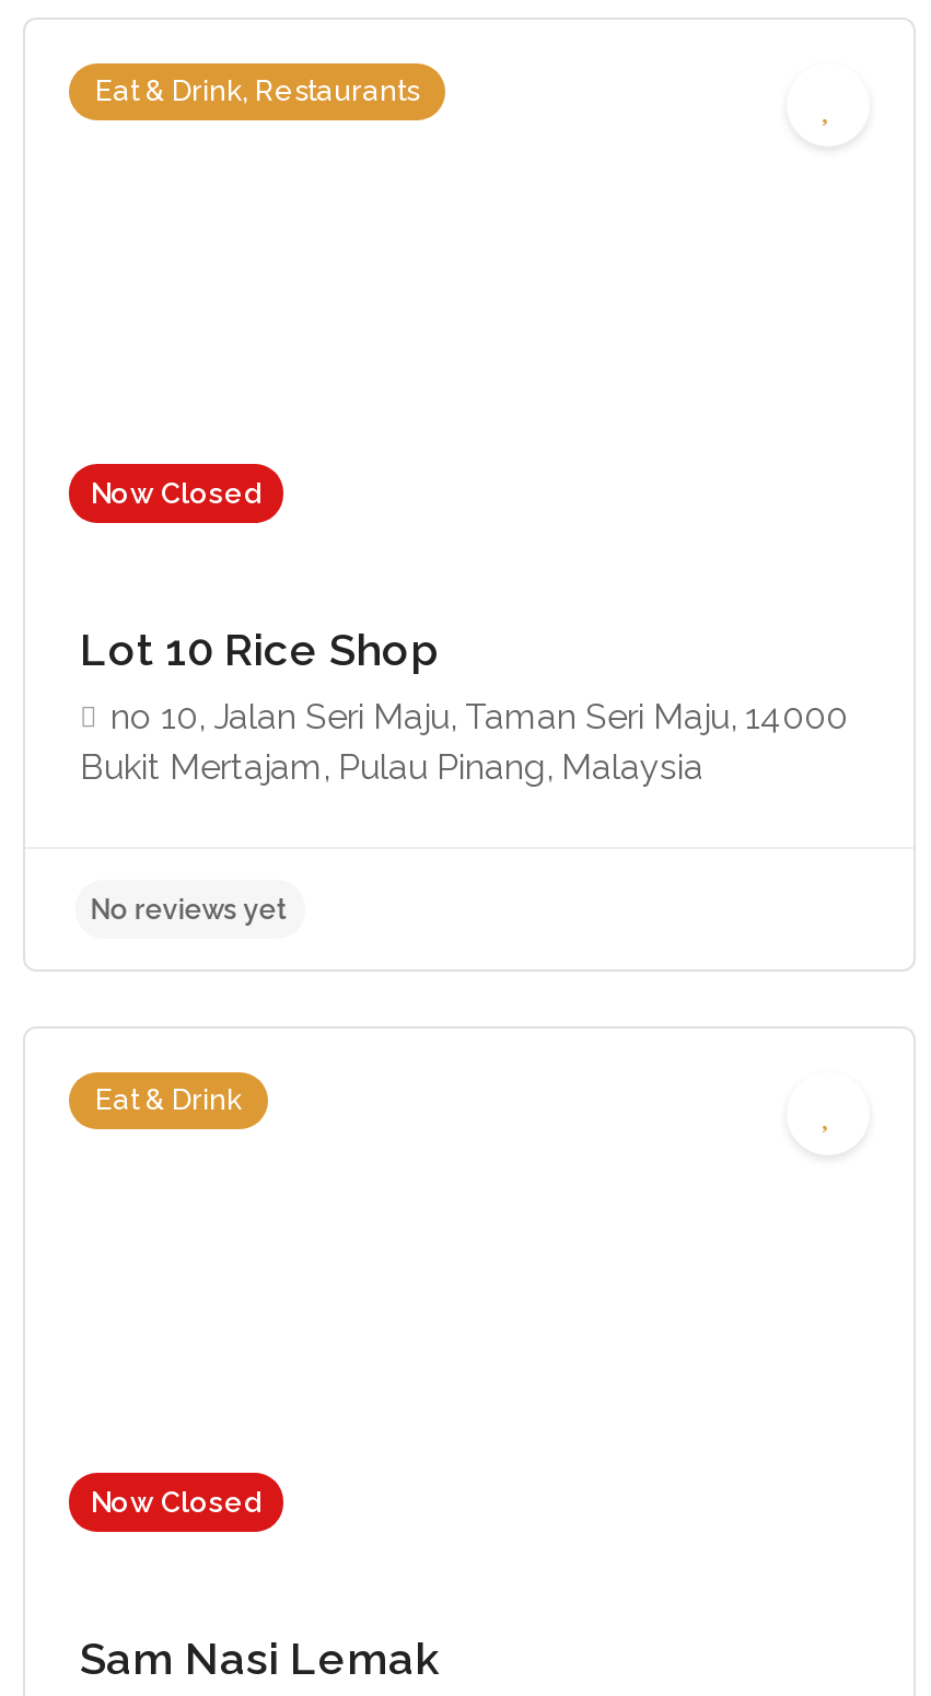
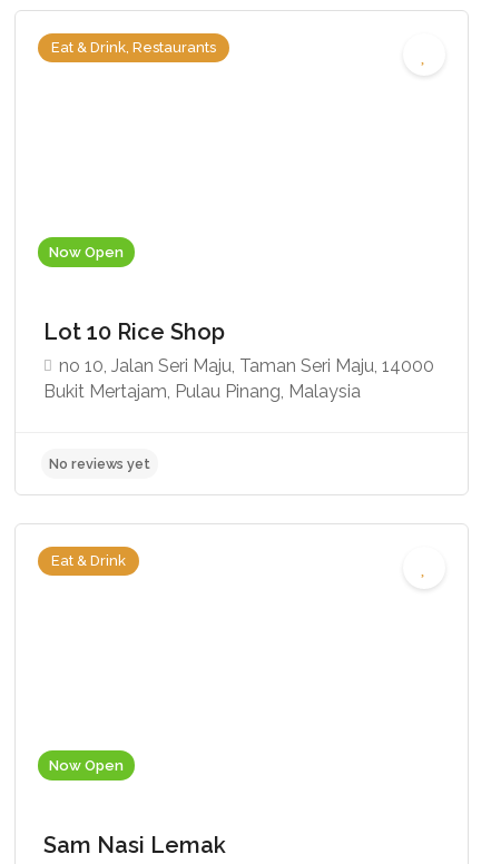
[91,477,261,510] Now Closed -> [49,244,124,261] Now Open
[91,1485,261,1518] Now Closed -> [49,757,124,774] Now Open

